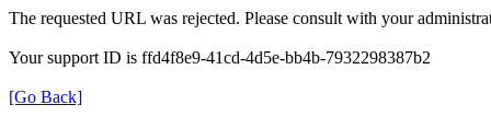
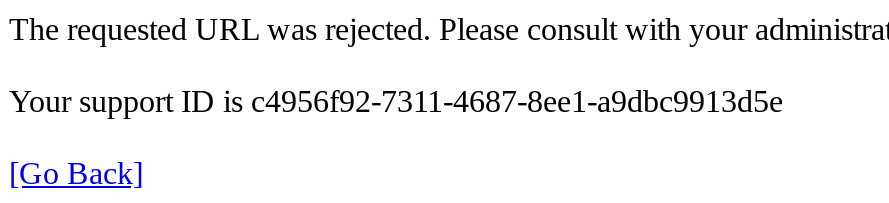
[9,48,431,67] Your support ID is ffd4f8e9-41cd-4d5e-bb4b-7932298387b2 -> [9,84,783,118] Your support ID is c4956f92-7311-4687-8ee1-a9dbc9913d5e

